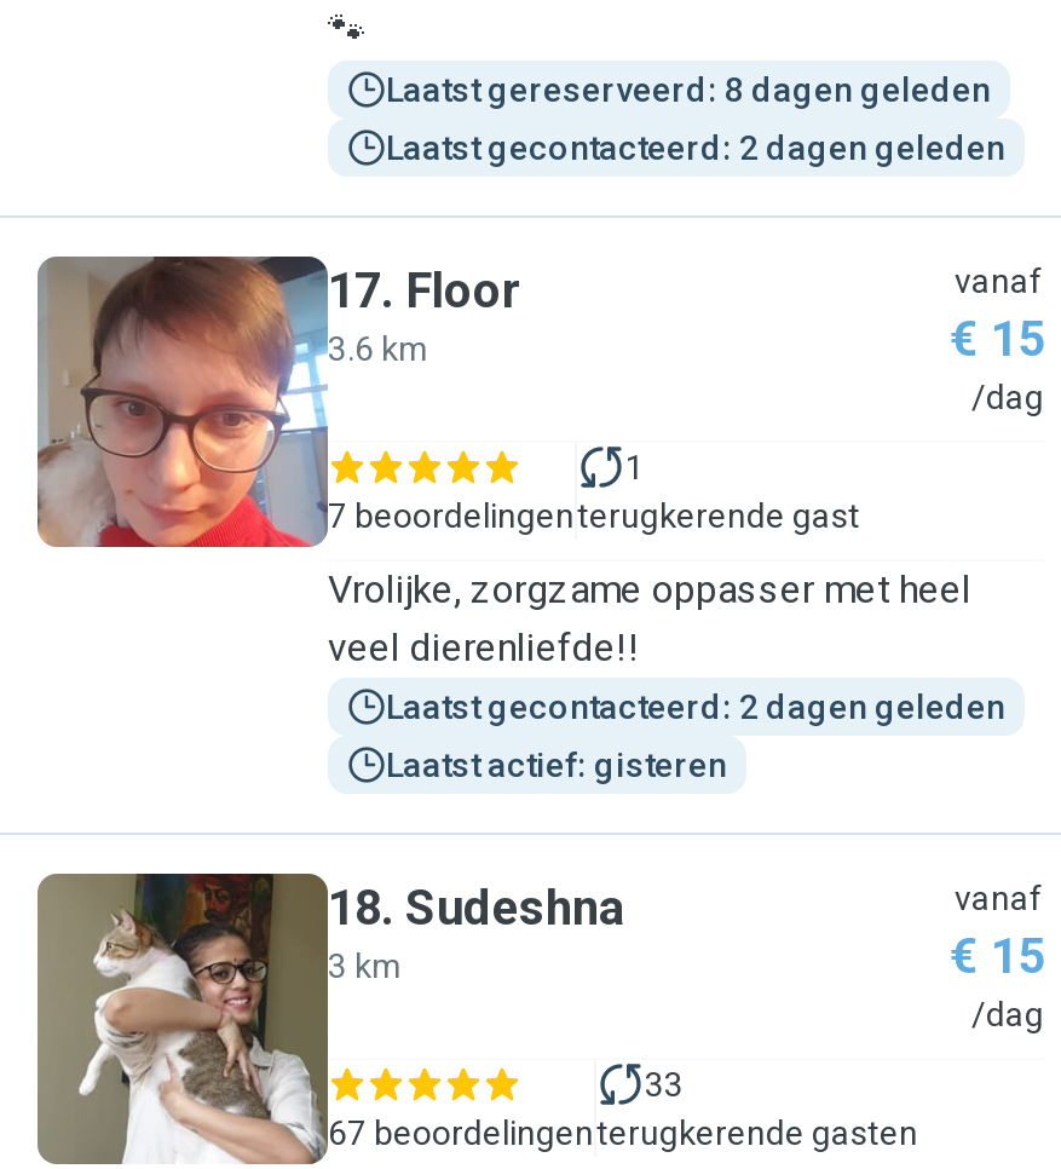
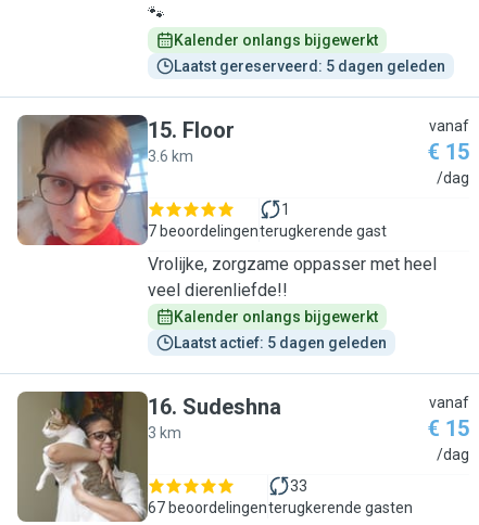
[386,70,991,109] Laatst gereserveerd: 8 dagen geleden -> [174,31,378,49] Kalender onlangs bijgewerkt
[386,128,1005,167] Laatst gecontacteerd: 2 dagen geleden -> [174,57,445,75] Laatst gereserveerd: 5 dagen geleden
[328,261,521,319] 17. Floor -> [148,117,235,143] 15. Floor
[386,687,1005,726] Laatst gecontacteerd: 2 dagen geleden -> [174,308,378,325] Kalender onlangs bijgewerkt
[386,745,727,784] Laatst actief: gisteren -> [174,334,387,351] Laatst actief: 5 dagen geleden
[328,879,625,937] 18. Sudeshna -> [148,394,281,420] 16. Sudeshna

